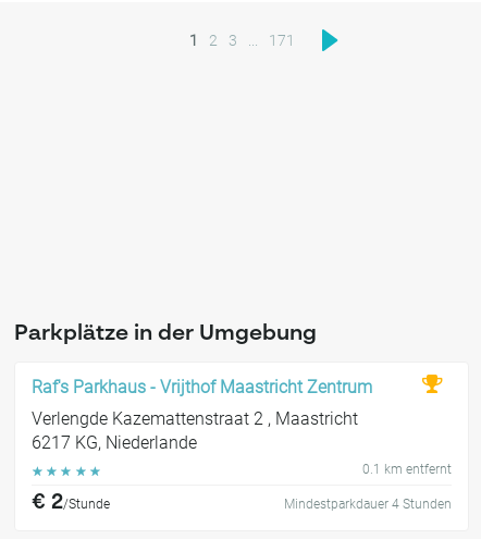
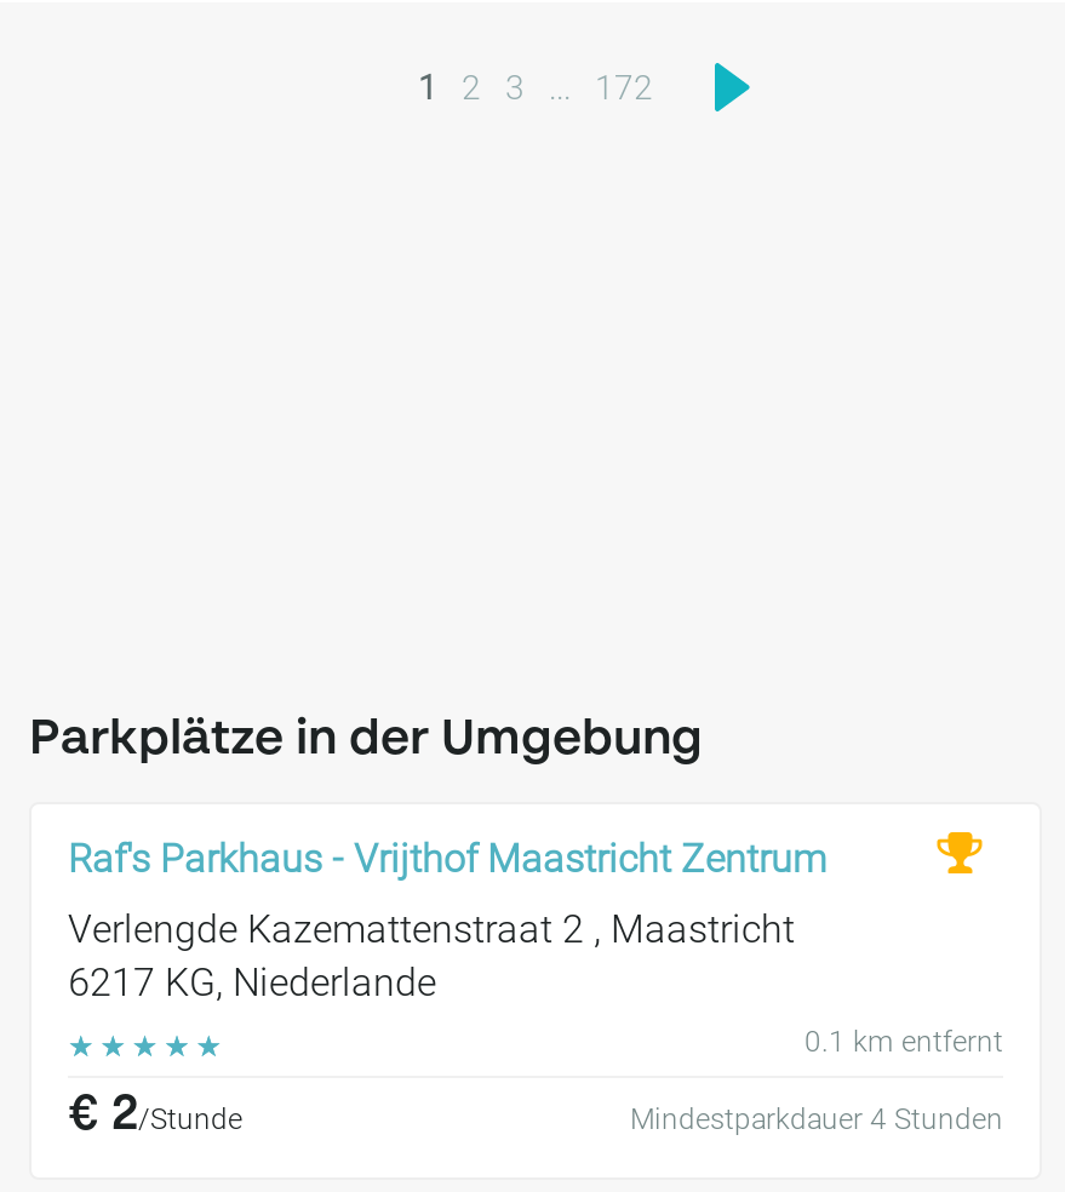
[268,32,294,49] 171 -> [595,68,653,107] 172

